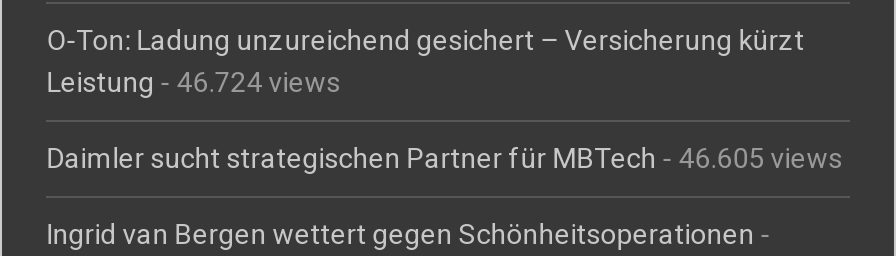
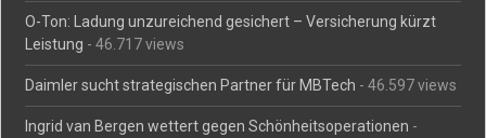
[47,66,341,98] Leistung - 46.724 views -> [25,36,185,53] Leistung - 46.717 views
[47,142,843,174] Daimler sucht strategischen Partner für MBTech - 46.605 views -> [25,77,457,94] Daimler sucht strategischen Partner für MBTech - 46.597 views

